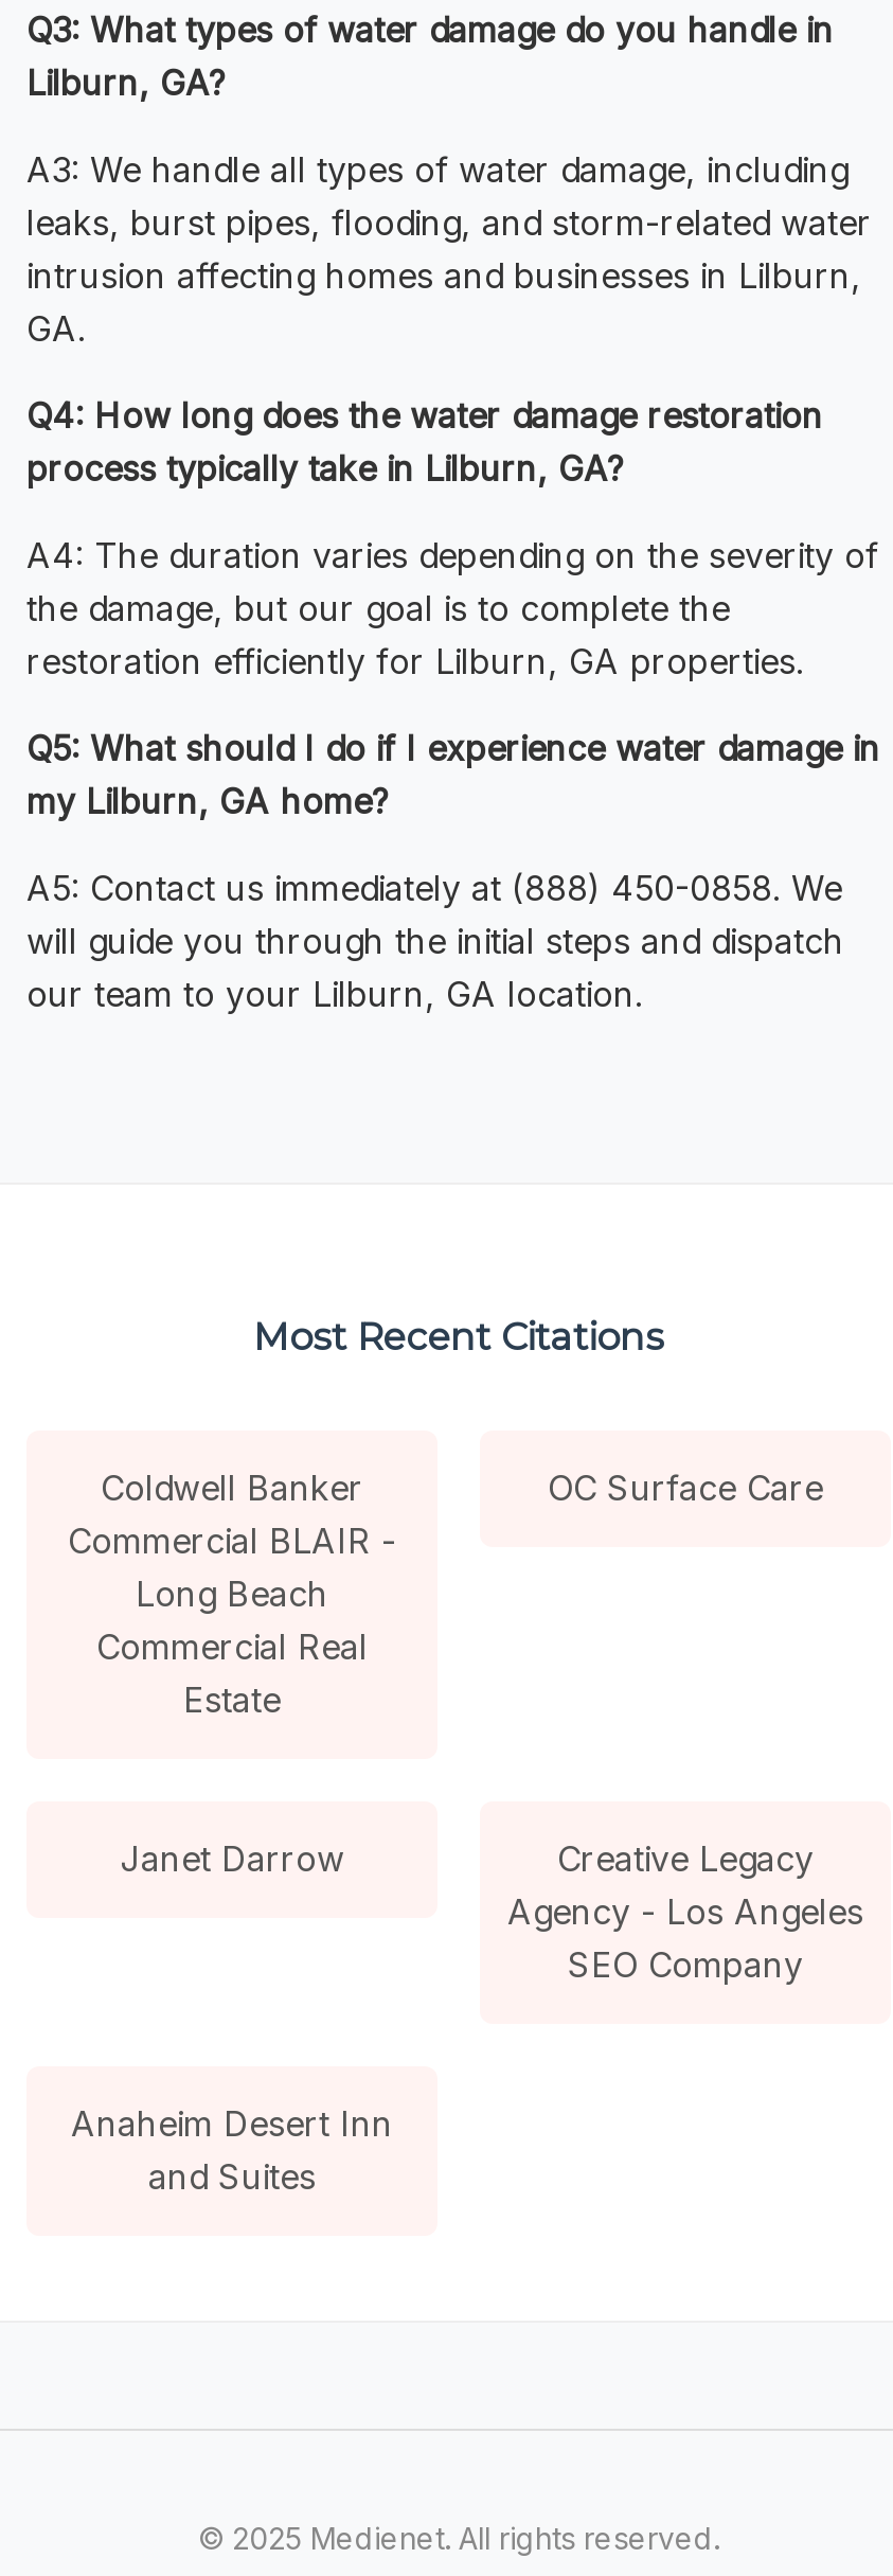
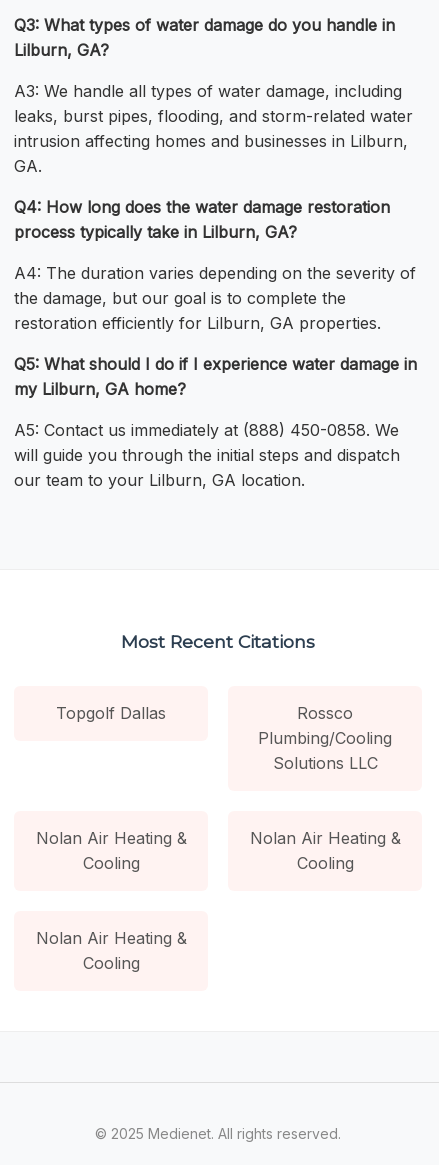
[68,1466,396,1721] Coldwell Banker | Commercial BLAIR - | Long Beach | Commercial Real | Estate -> [56,703,392,773] Topgolf Dallas | Rossco | Plumbing/Cooling | Solutions LLC
[548,1466,823,1509] OC Surface Care -> [35,828,186,873] Nolan Air Heating & | Cooling
[120,1837,863,1986] Janet Darrow | Creative Legacy | Agency - Los Angeles | SEO Company -> [249,828,400,873] Nolan Air Heating & | Cooling
[71,2102,393,2197] Anaheim Desert Inn | and Suites -> [35,928,186,973] Nolan Air Heating & | Cooling

